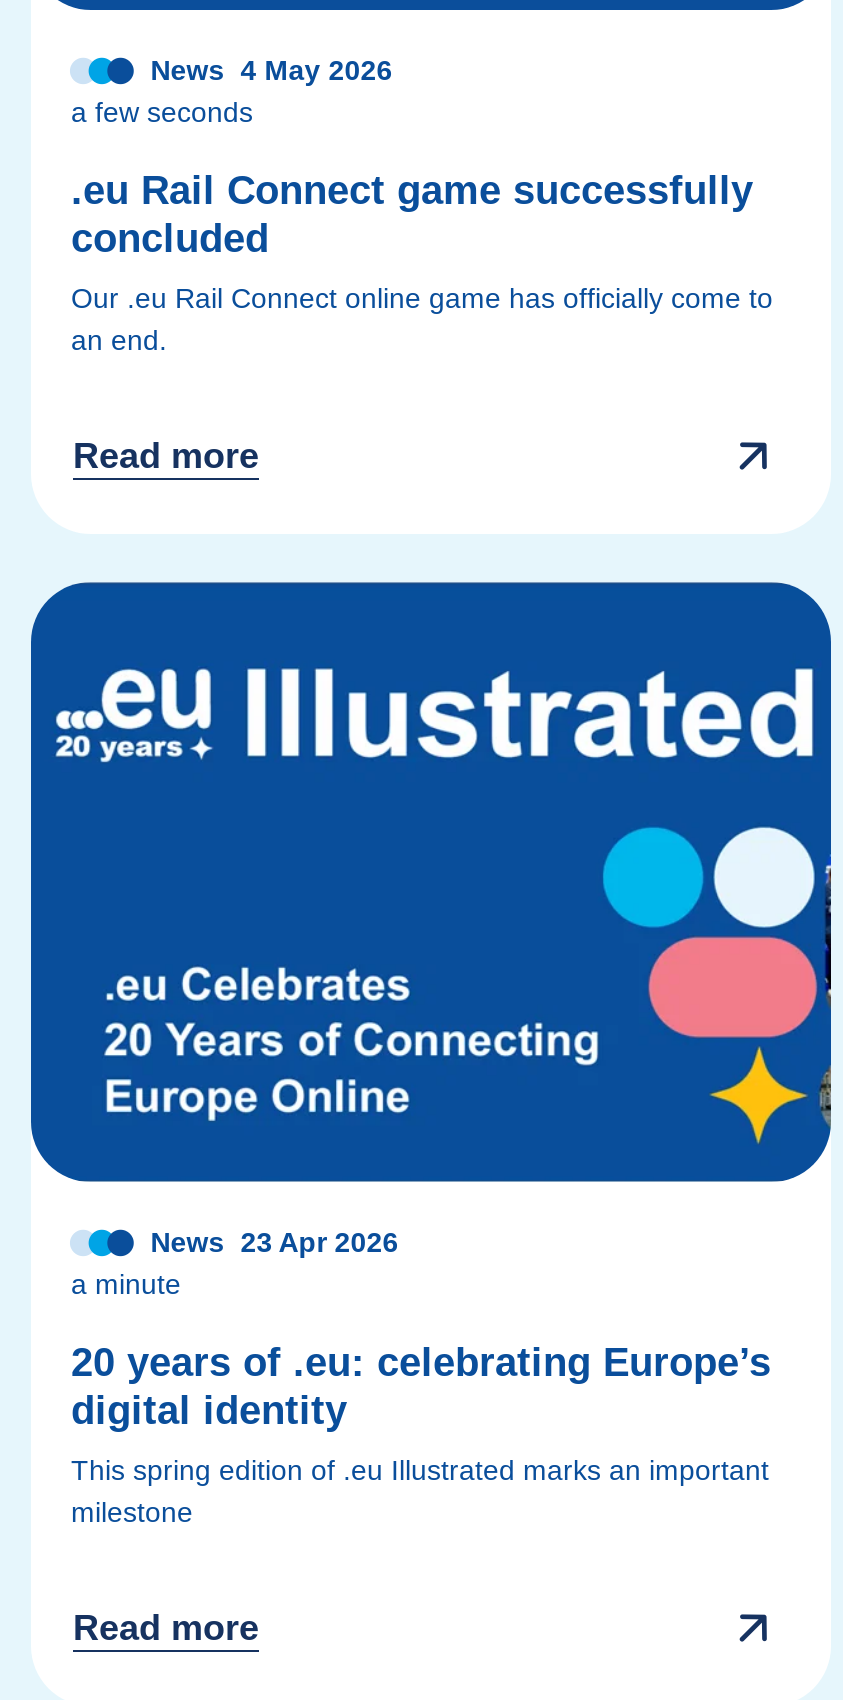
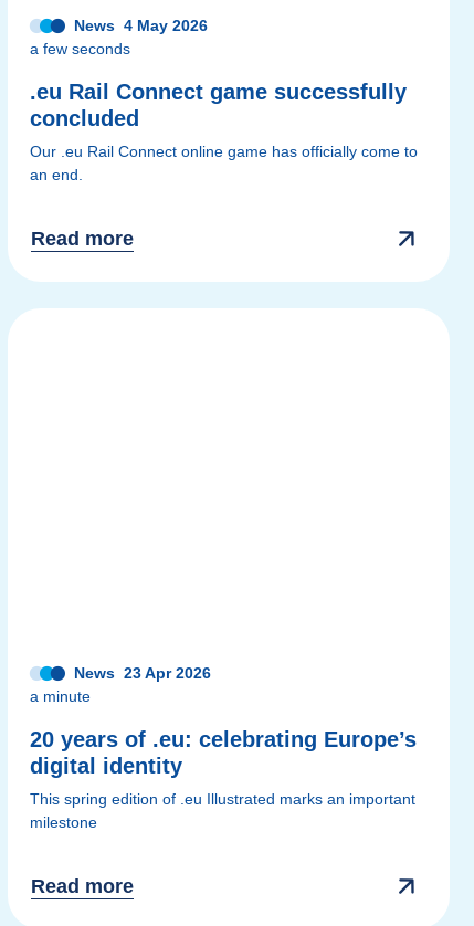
[29,580,833,1184] [image] -> none

